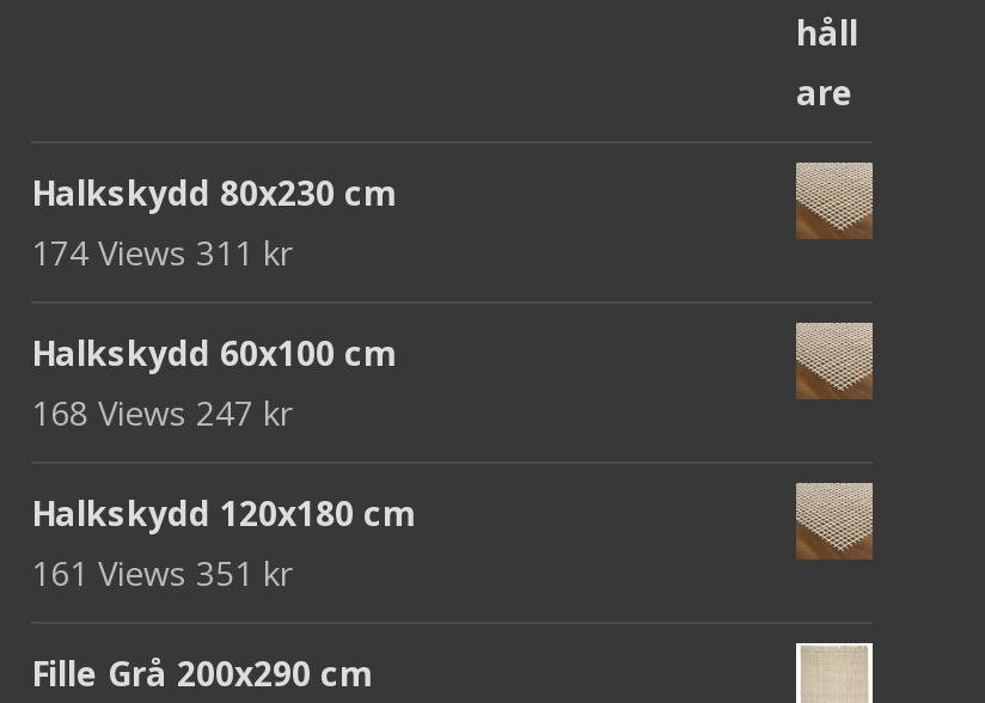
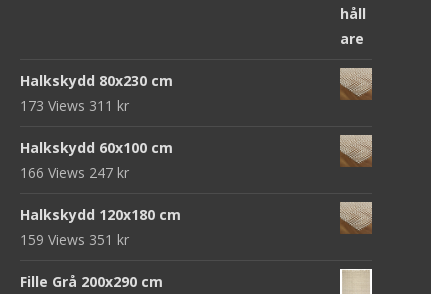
[31,230,292,275] 174 Views 311 kr -> [20,96,129,115] 173 Views 311 kr
[31,390,292,436] 168 Views 247 kr -> [20,163,129,182] 166 Views 247 kr
[31,550,292,596] 161 Views 351 kr -> [20,230,129,249] 159 Views 351 kr

